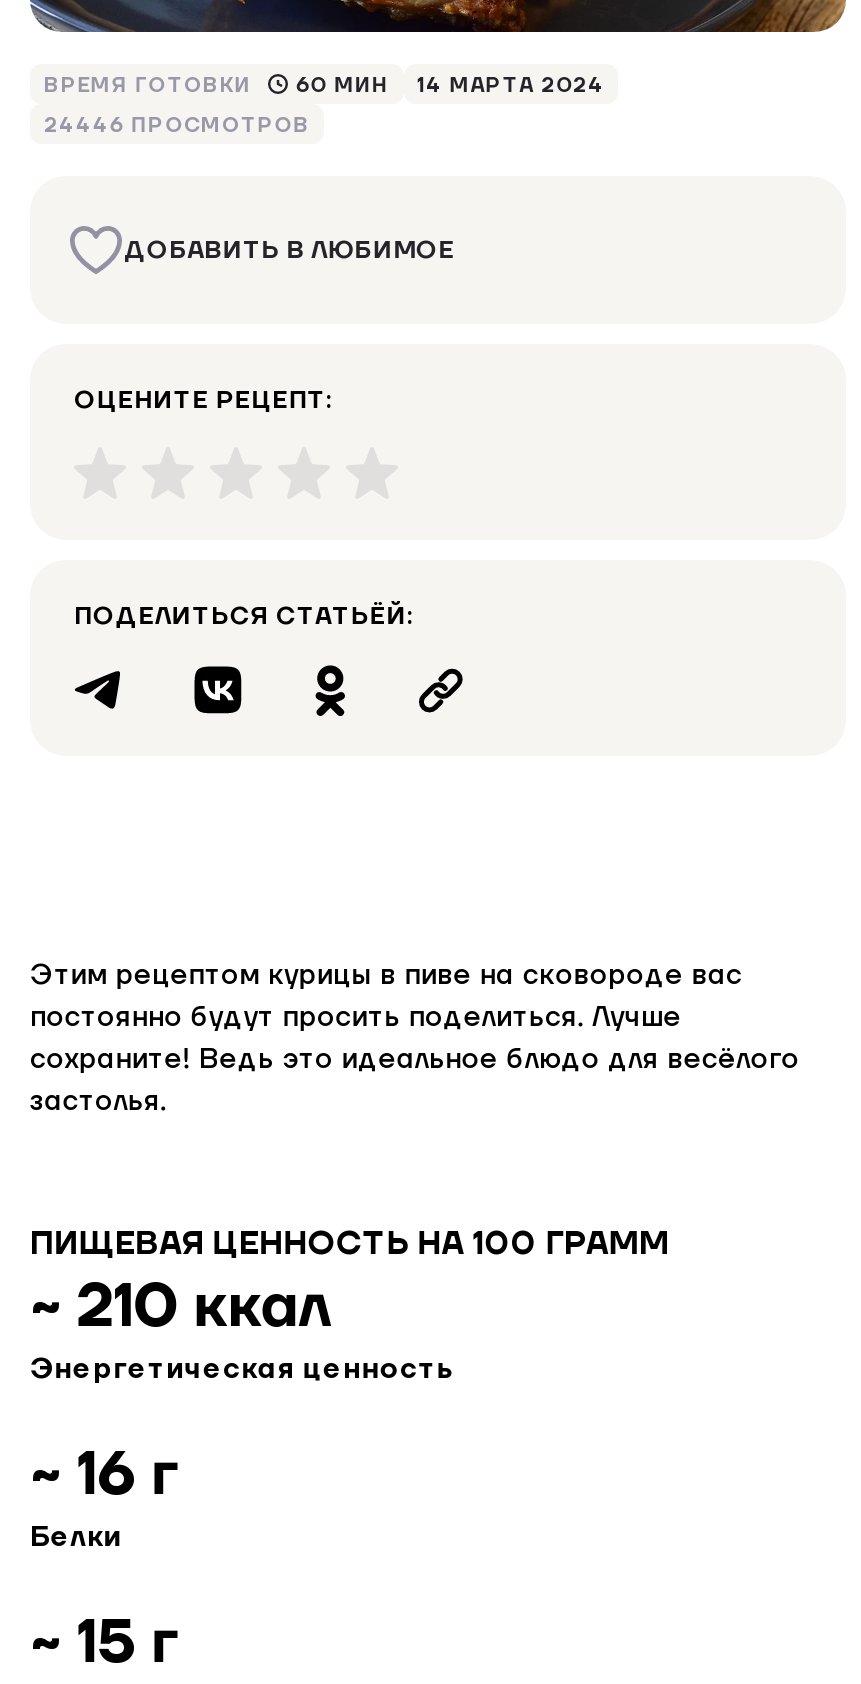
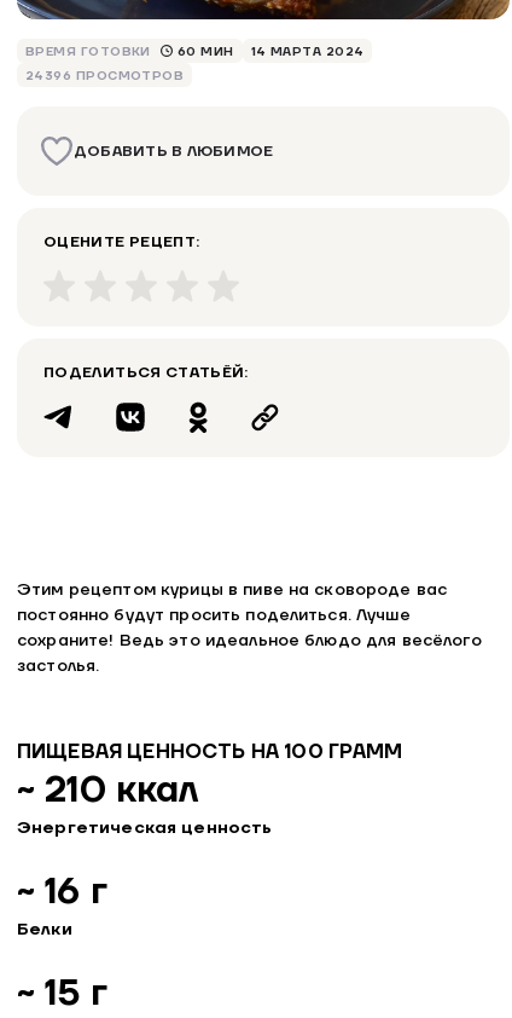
[44,111,310,137] 24446 ПРОСМОТРОВ -> [25,67,184,83] 24396 ПРОСМОТРОВ

